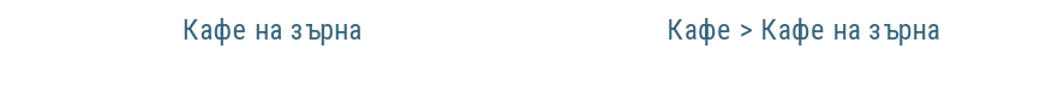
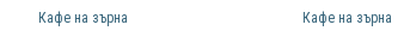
[667,13,941,47] Кафе > Кафе на зърна -> [303,10,392,26] Кафе на зърна

